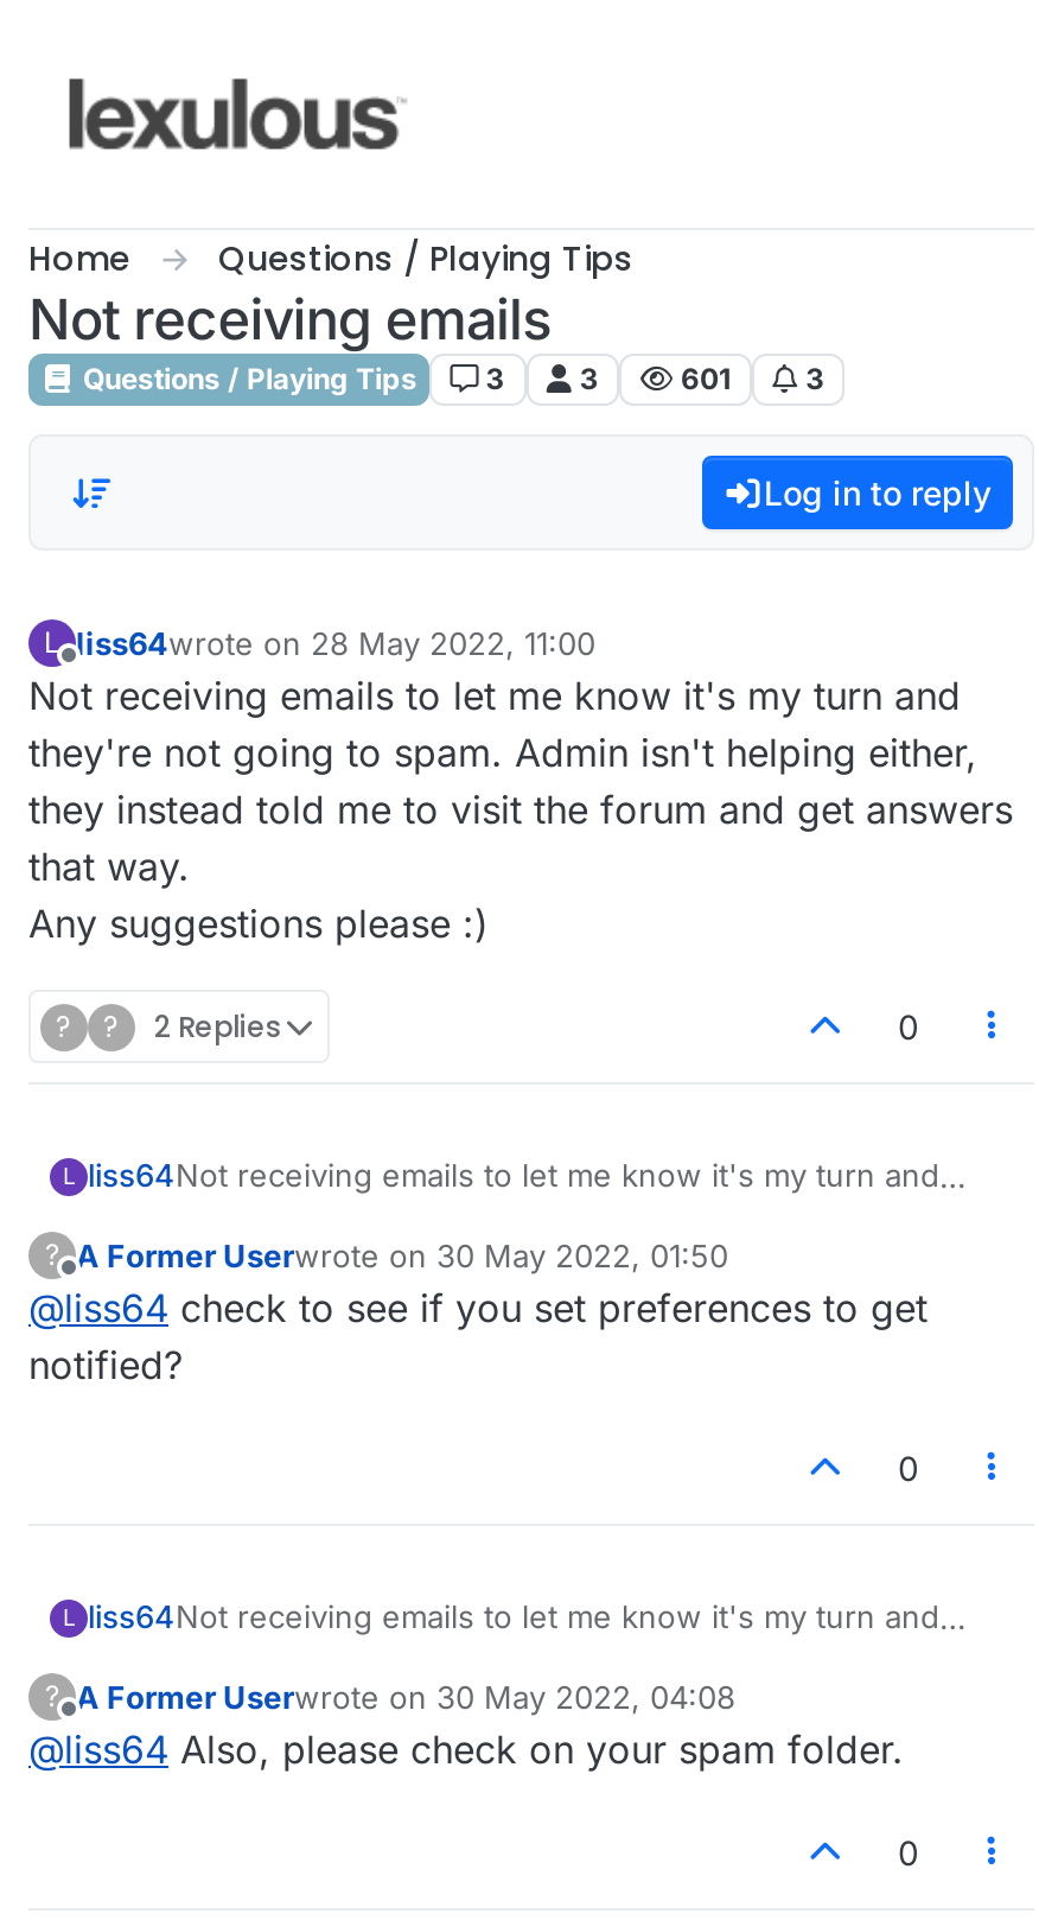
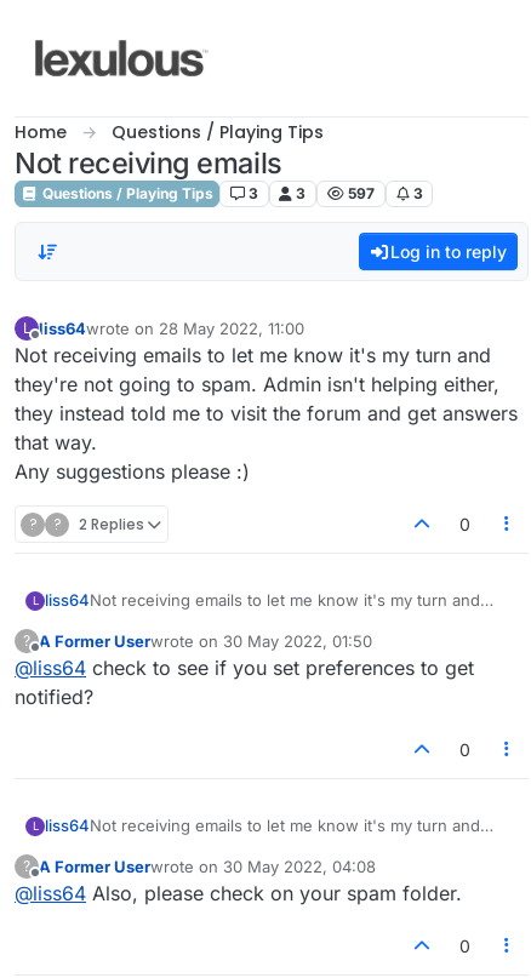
[681,361,731,397] 601 -> [348,184,375,203] 597

